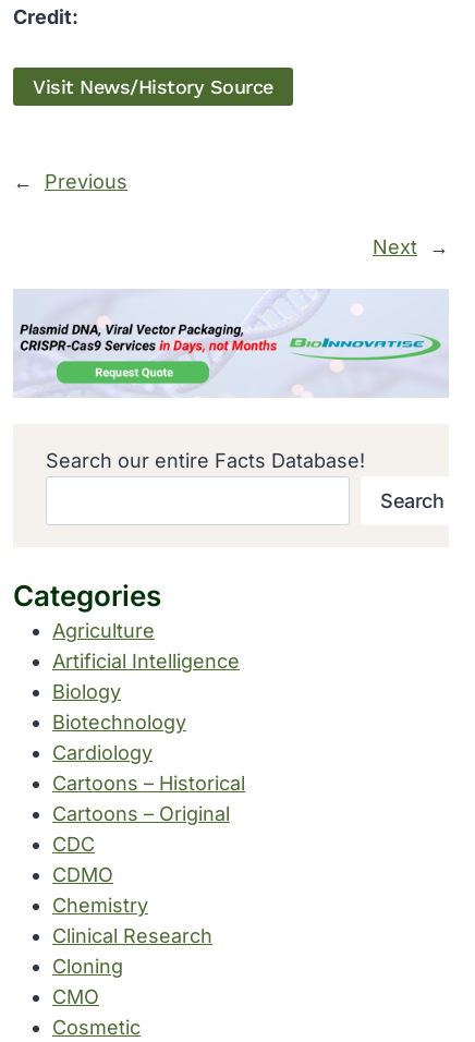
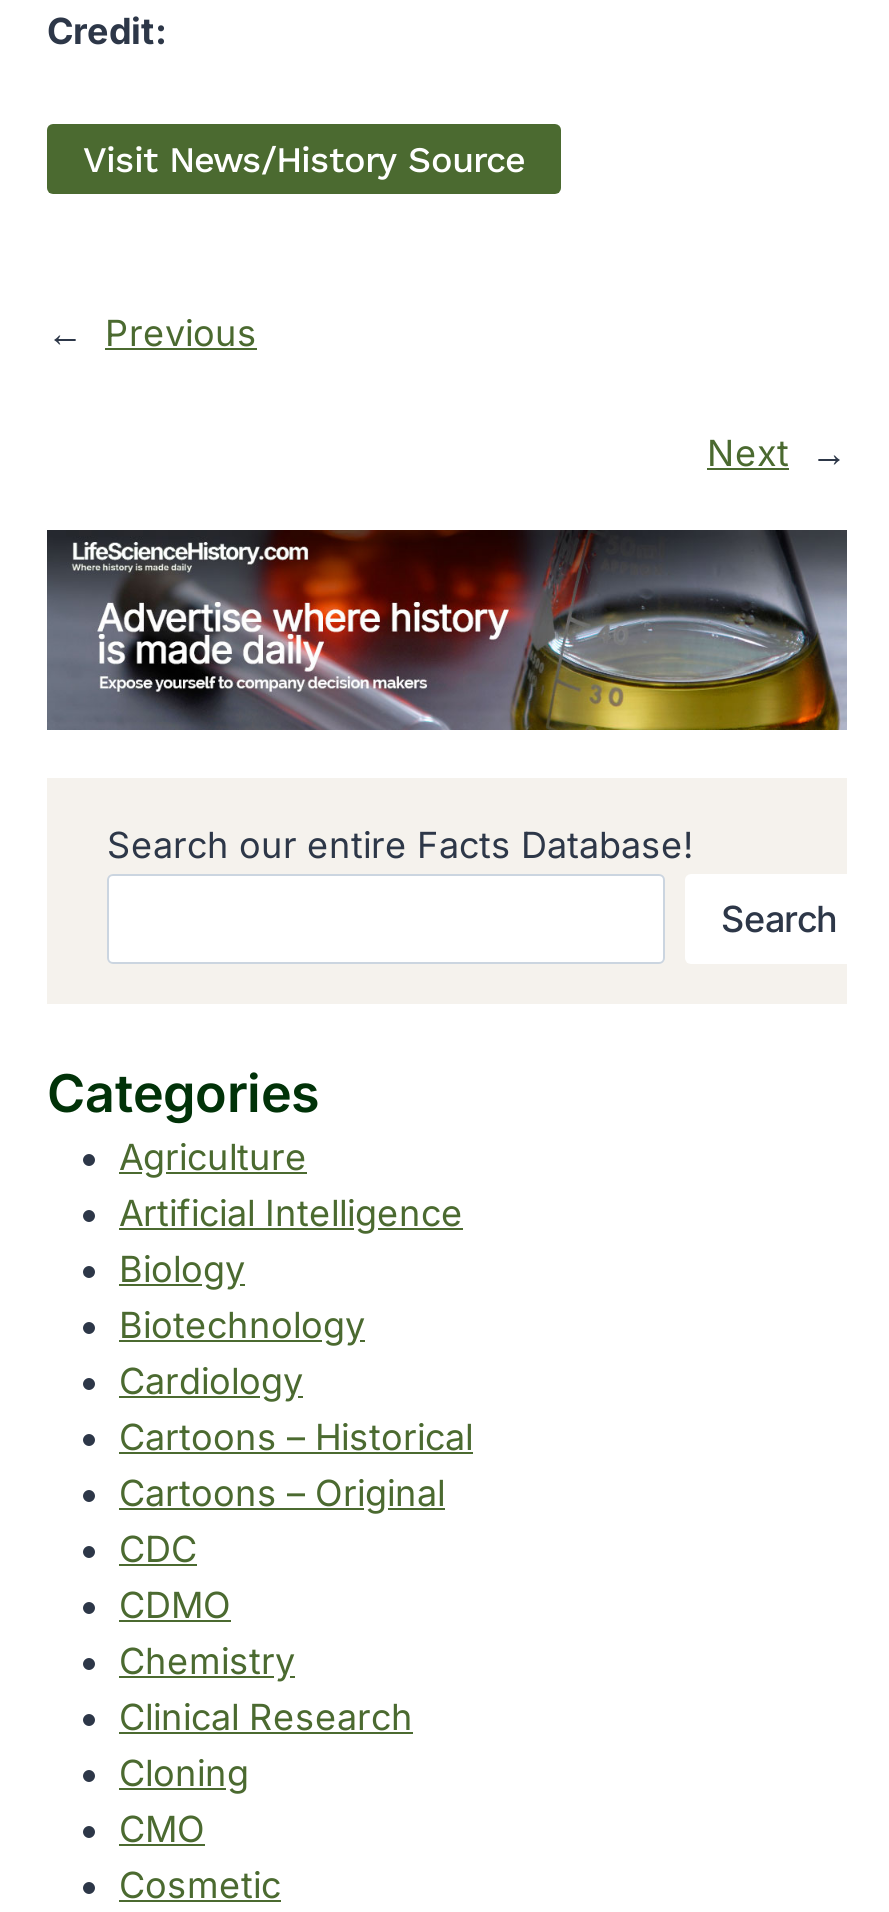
[13,289,449,398] [image] -> [45,528,849,732] [image]

